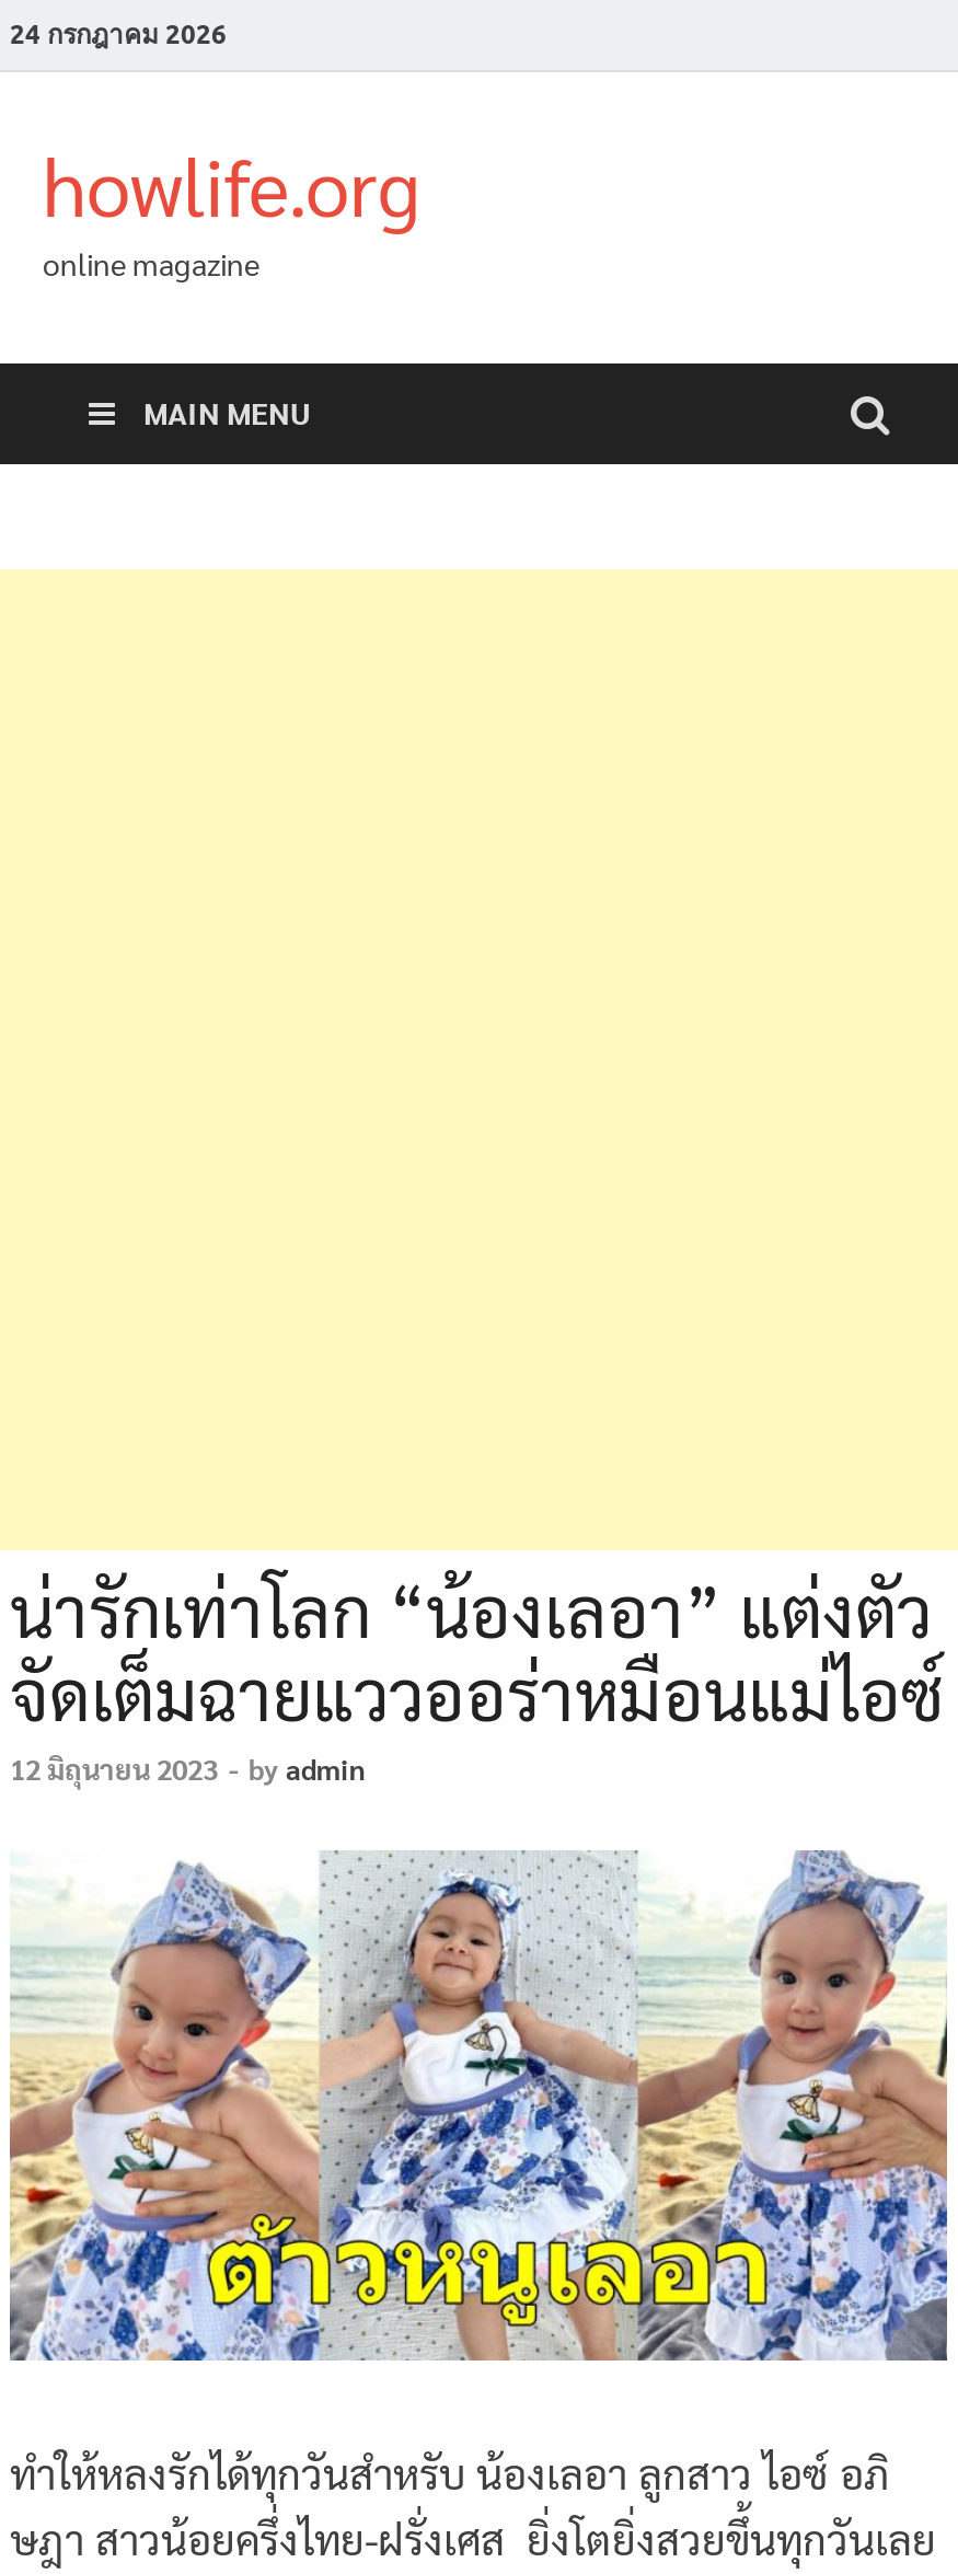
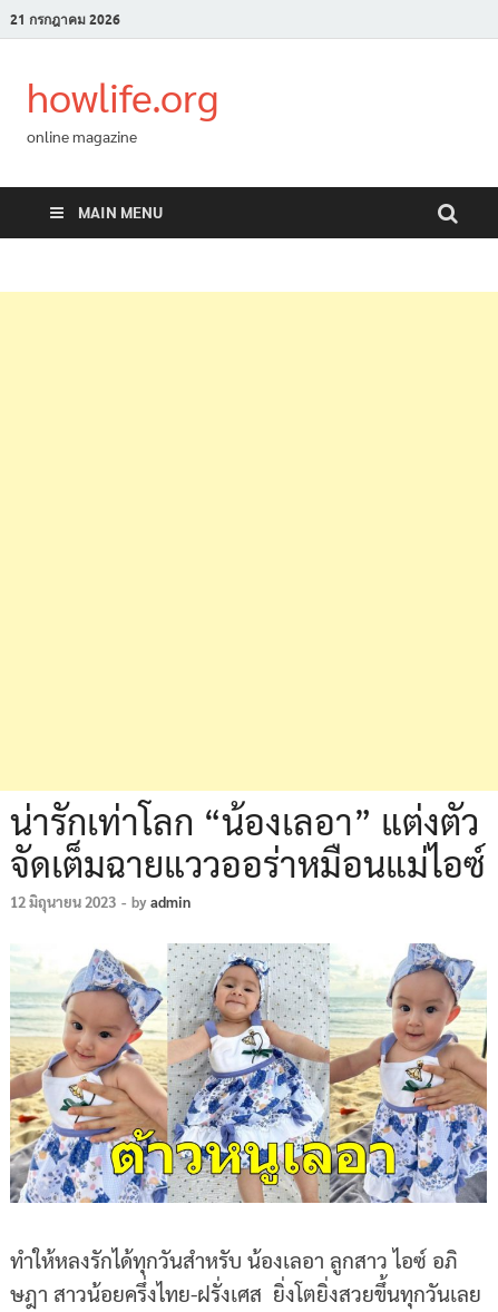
[10,16,227,49] 24 กรกฎาคม 2026 -> [10,11,120,27] 21 กรกฎาคม 2026

